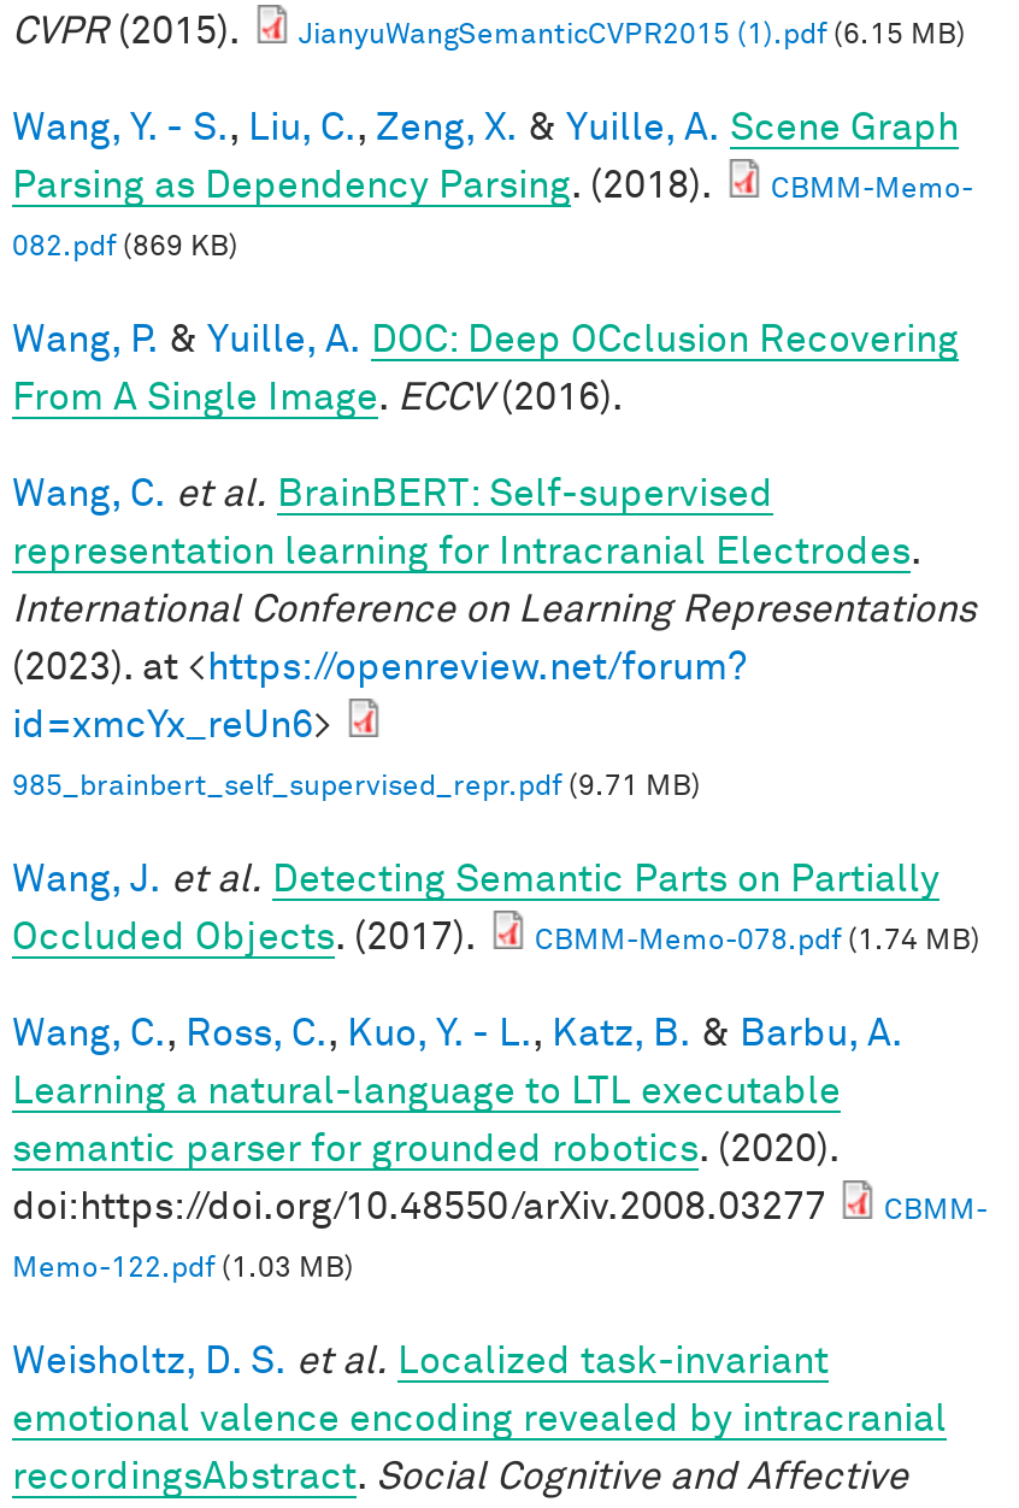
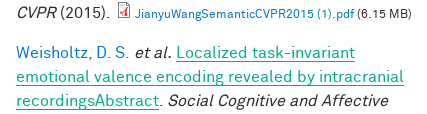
[12,108,988,1284] Wang, Y. - S., Liu, C., Zeng, X. & Yuille, A. Scene Graph | Parsing as Dependency Parsing. (2018). | CBMM-Memo- | 082.pdf (869 KB) | Wang, P. & Yuille, A. DOC: Deep OCclusion Recovering | From A Single Image. ECCV(2016). | Wang, C. et al. BrainBERT: Self-supervised | representation learning for Intracranial Electrodes. | International Conference on Learning Representations | (2023). at < https://openreview.net/forum? | id=xmcYx_reUn6> | 985_brainbert_self_supervised_repr.pdf (9.71 MB) | Wang, J. et al. Detecting Semantic Parts on Partially | Occluded Objects. (2017). | CBMM-Memo-078.pdf (1.74 MB) | Wang, C., Ross, C., Kuo, Y. - L., Katz, B. & Barbu, A. | Learning a natural-language to LTL executable | semantic parser for grounded robotics. (2020). | doi:https://doi.org/10.48550/arXiv.2008.03277 | CBMM- | Memo-122.pdf (1.03 MB) -> none

